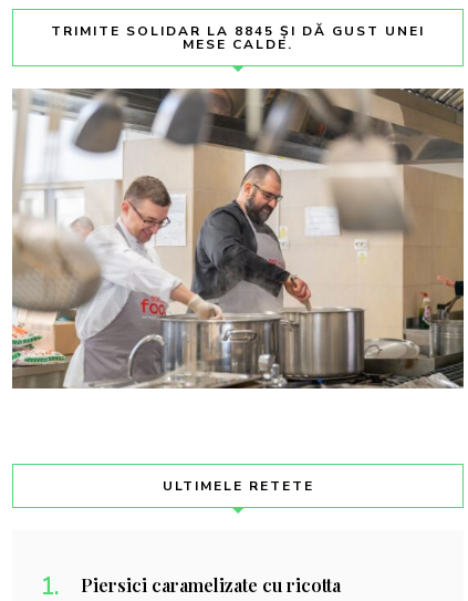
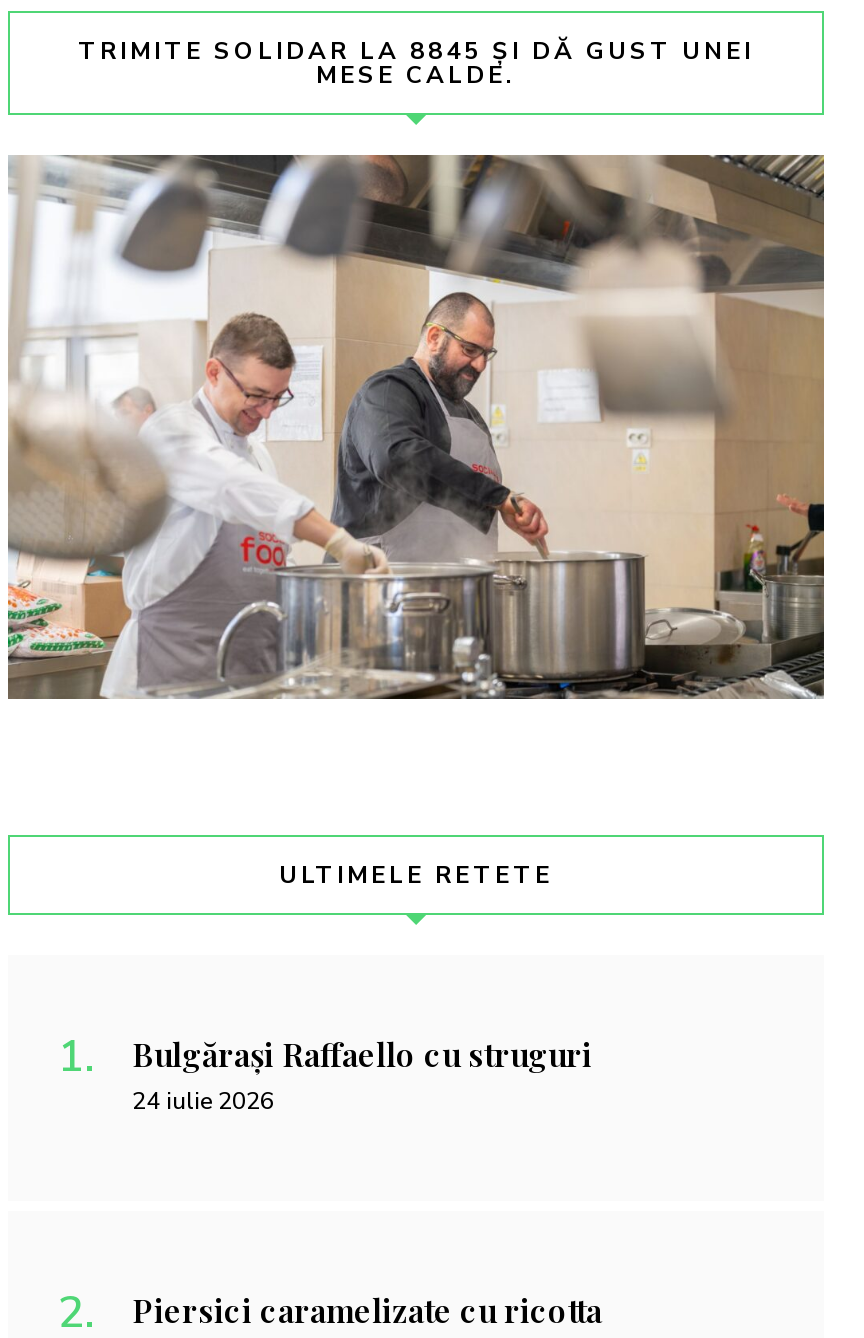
none -> [132,1033,592,1117] Bulgărași Raffaello cu struguri | 24 iulie 2026

